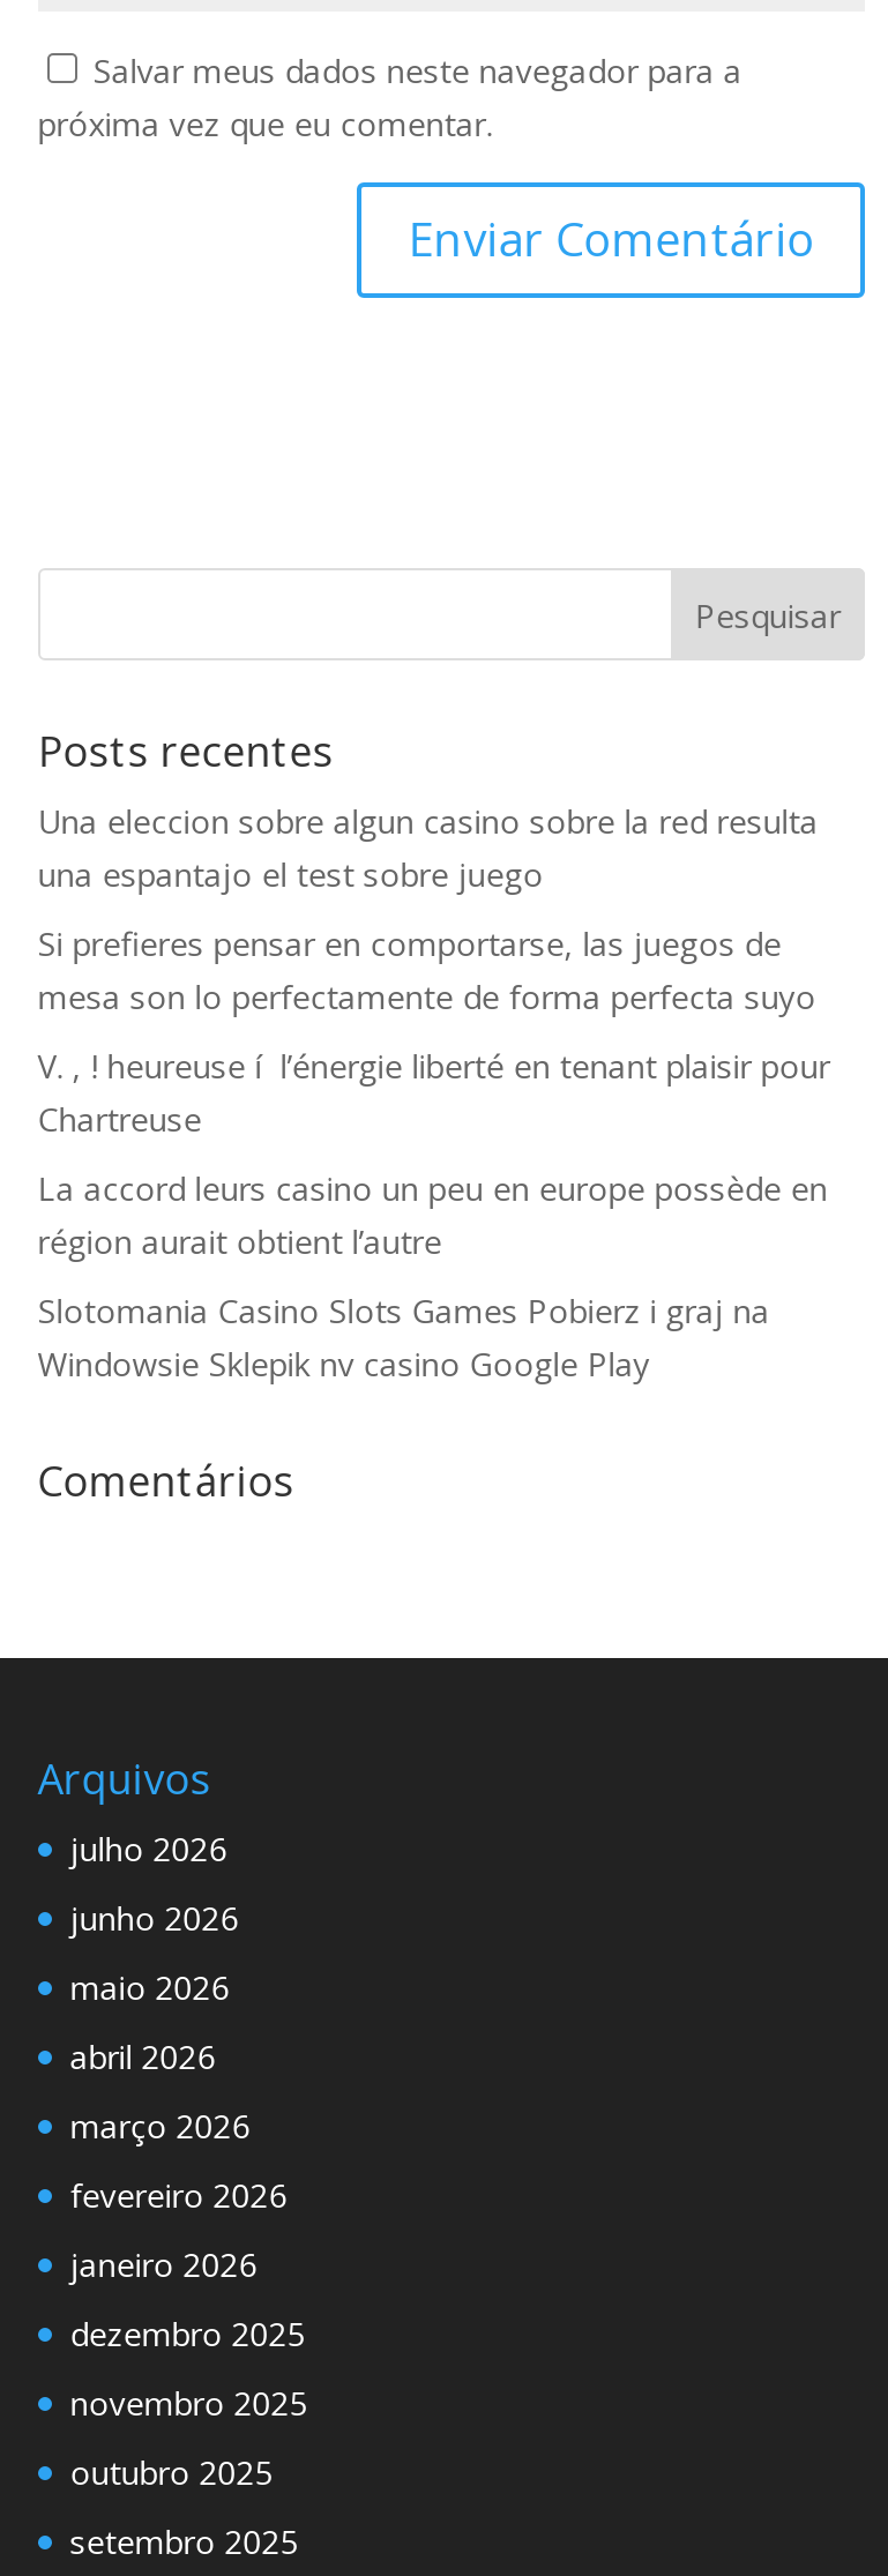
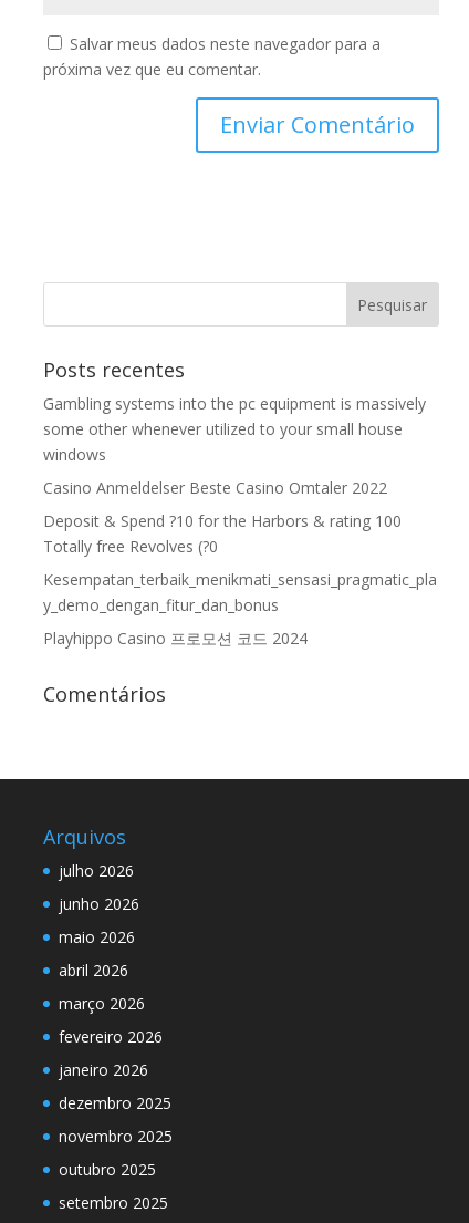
[38,799,818,896] Una eleccion sobre algun casino sobre la red resulta | una espantajo el test sobre juego -> [43,393,426,465] Gambling systems into the pc equipment is massively | some other whenever utilized to your small house | windows
[38,921,816,1018] Si prefieres pensar en comportarse, las juegos de | mesa son lo perfectamente de forma perfecta suyo -> [43,477,387,498] Casino Anmeldelser Beste Casino Omtaler 2022
[38,1044,830,1141] V. , ! heureuse í l’énergie liberté en tenant plaisir pour | Chartreuse -> [43,510,401,557] Deposit & Spend ?10 for the Harbors & rating 100 | Totally free Revolves (?0
[38,1166,827,1263] La accord leurs casino un peu en europe possède en | région aurait obtient l’autre -> [43,569,437,615] Kesempatan_terbaik_menikmati_sensasi_pragmatic_pla | y_demo_dengan_fitur_dan_bonus
[38,1289,770,1386] Slotomania Casino Slots Games Pobierz i graj na | Windowsie Sklepik nv casino Google Play -> [43,628,307,649] Playhippo Casino 프로모션 코드 2024

